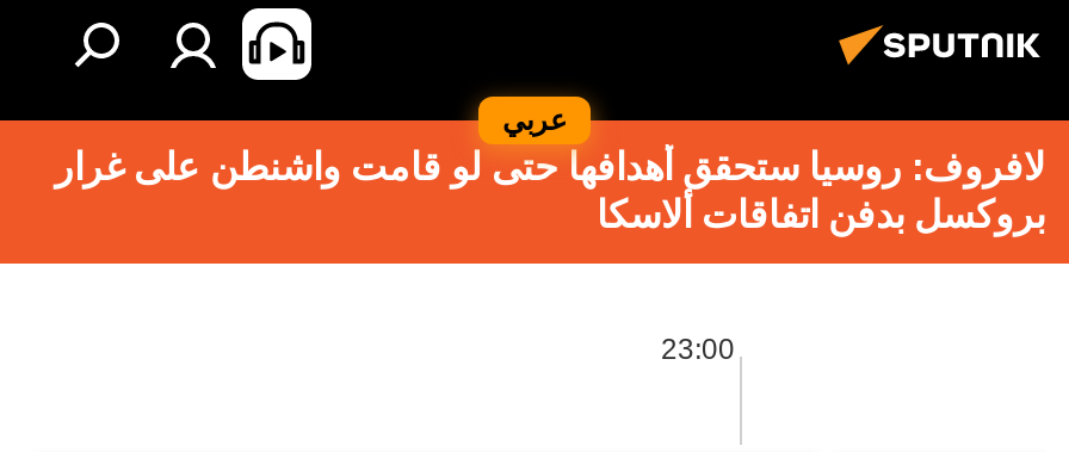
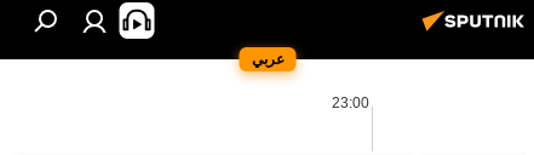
[7,118,1062,266] [image] | لافروف: روسيا ستحقق أهدافها حتى لو قامت واشنطن على غرار | بروكسل بدفن اتفاقات ألاسكا -> none

